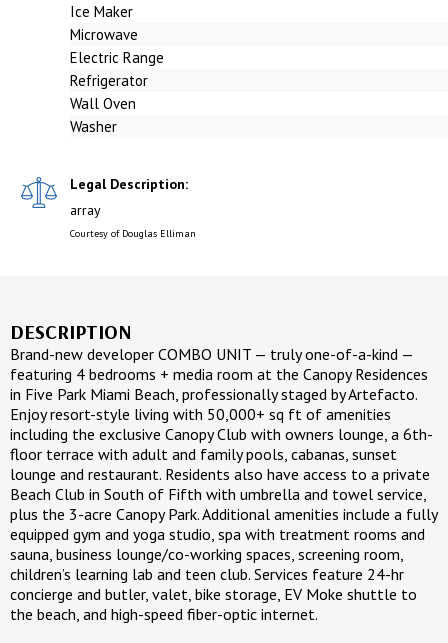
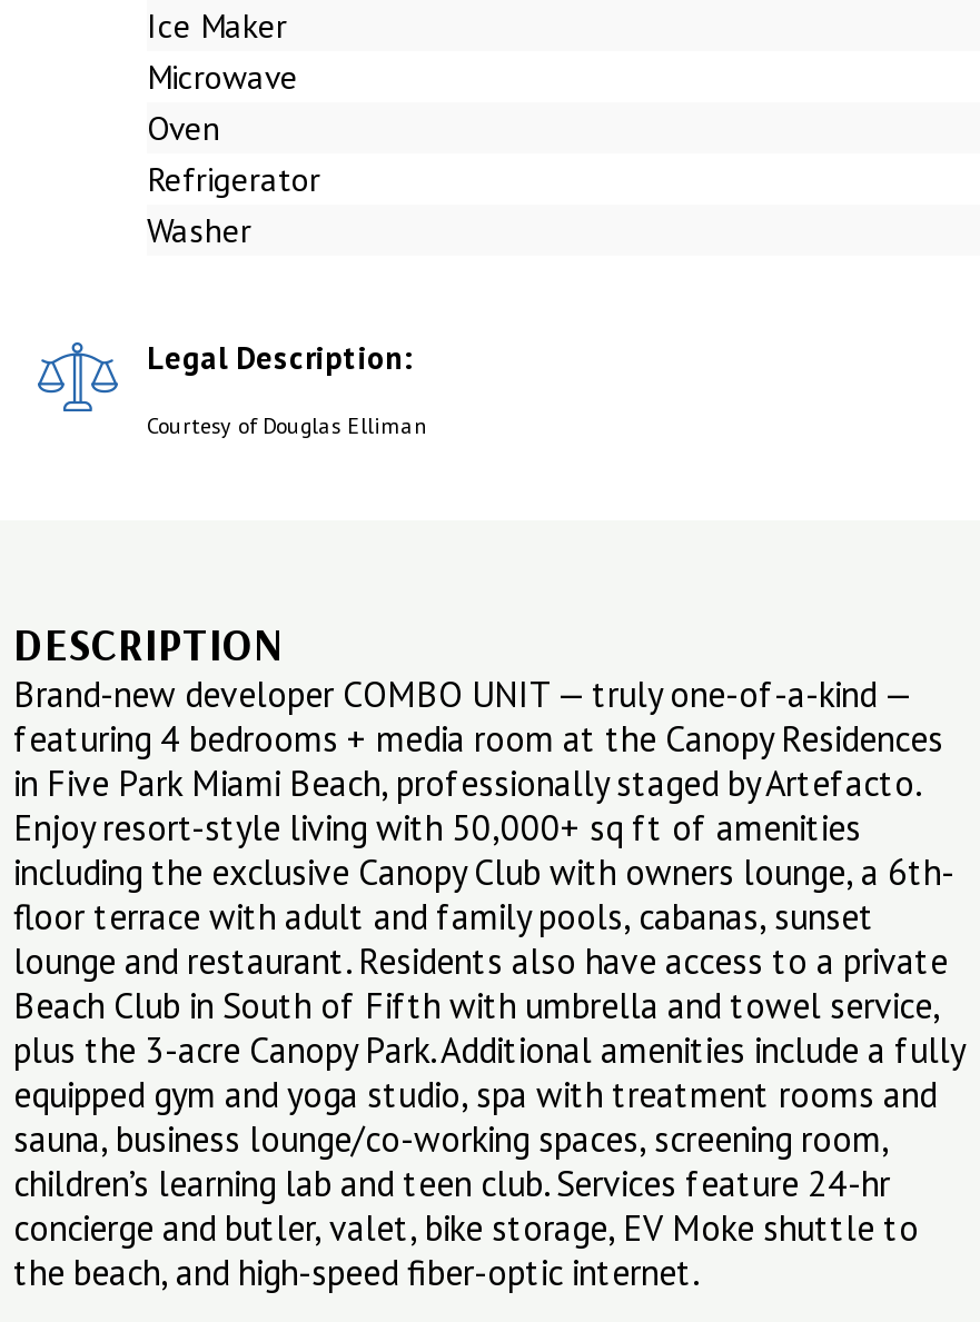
[70,48,164,67] Electric Range -> [147,107,220,149] Oven
[70,94,136,113] Wall Oven -> none
[70,201,101,219] array -> none

